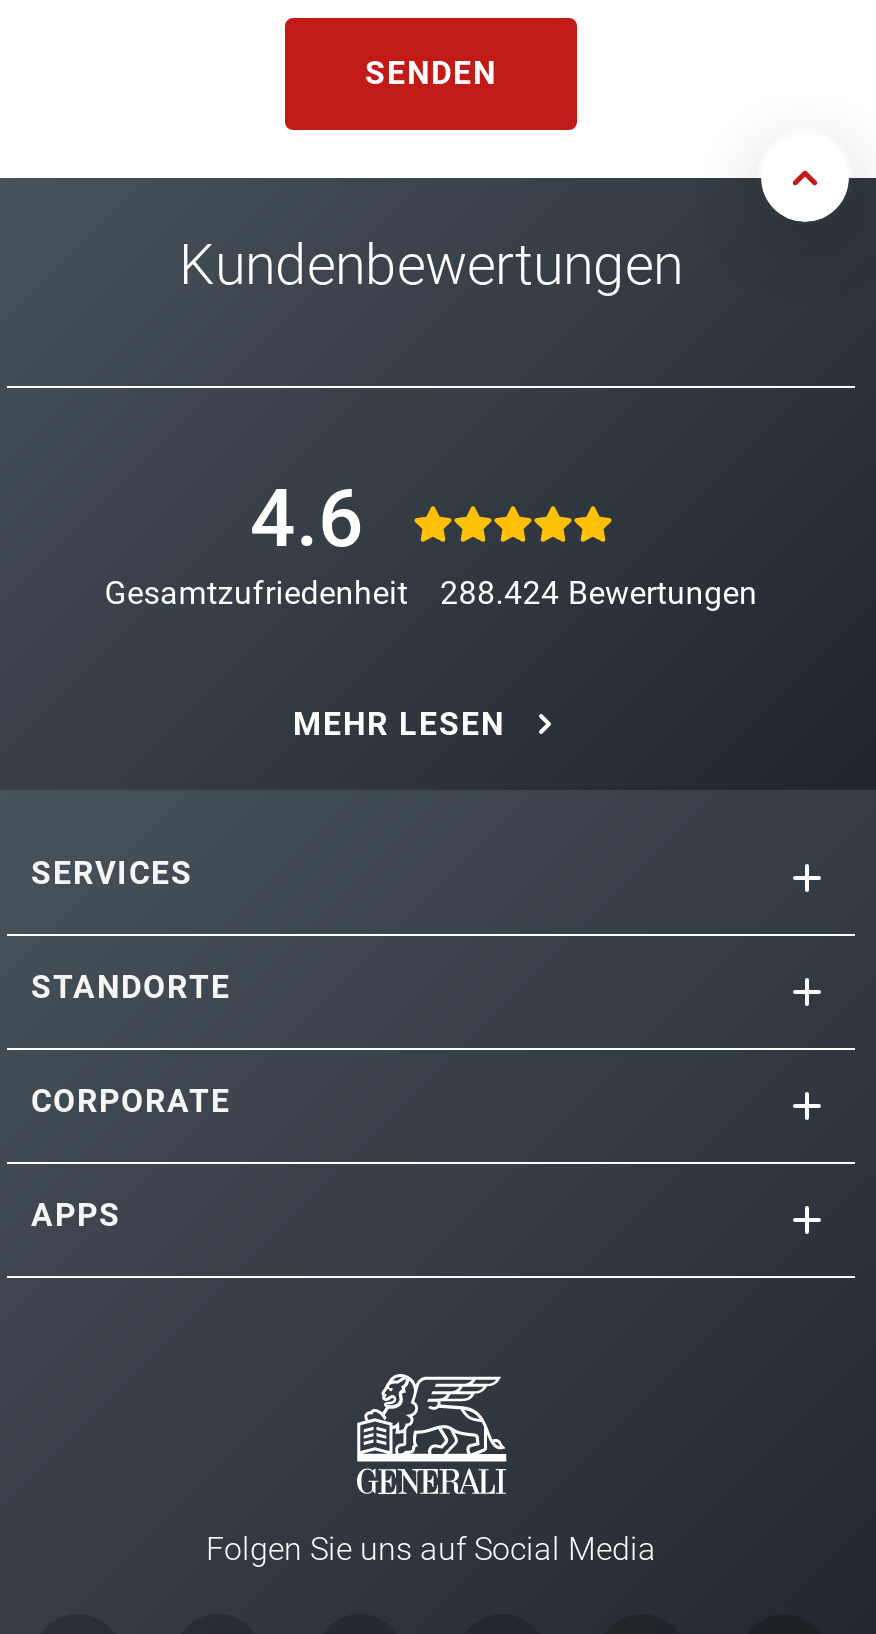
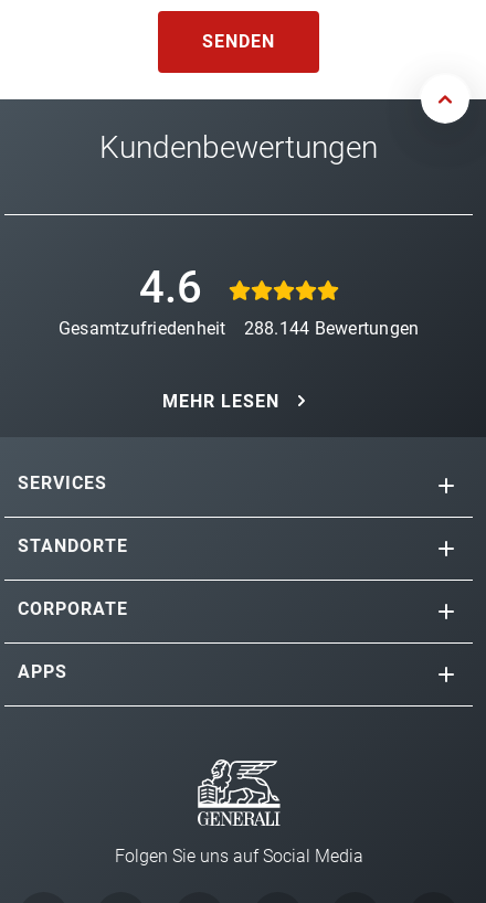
[105,574,757,612] Gesamtzufriedenheit 288.424 Bewertungen -> [58,318,419,339] Gesamtzufriedenheit 288.144 Bewertungen

